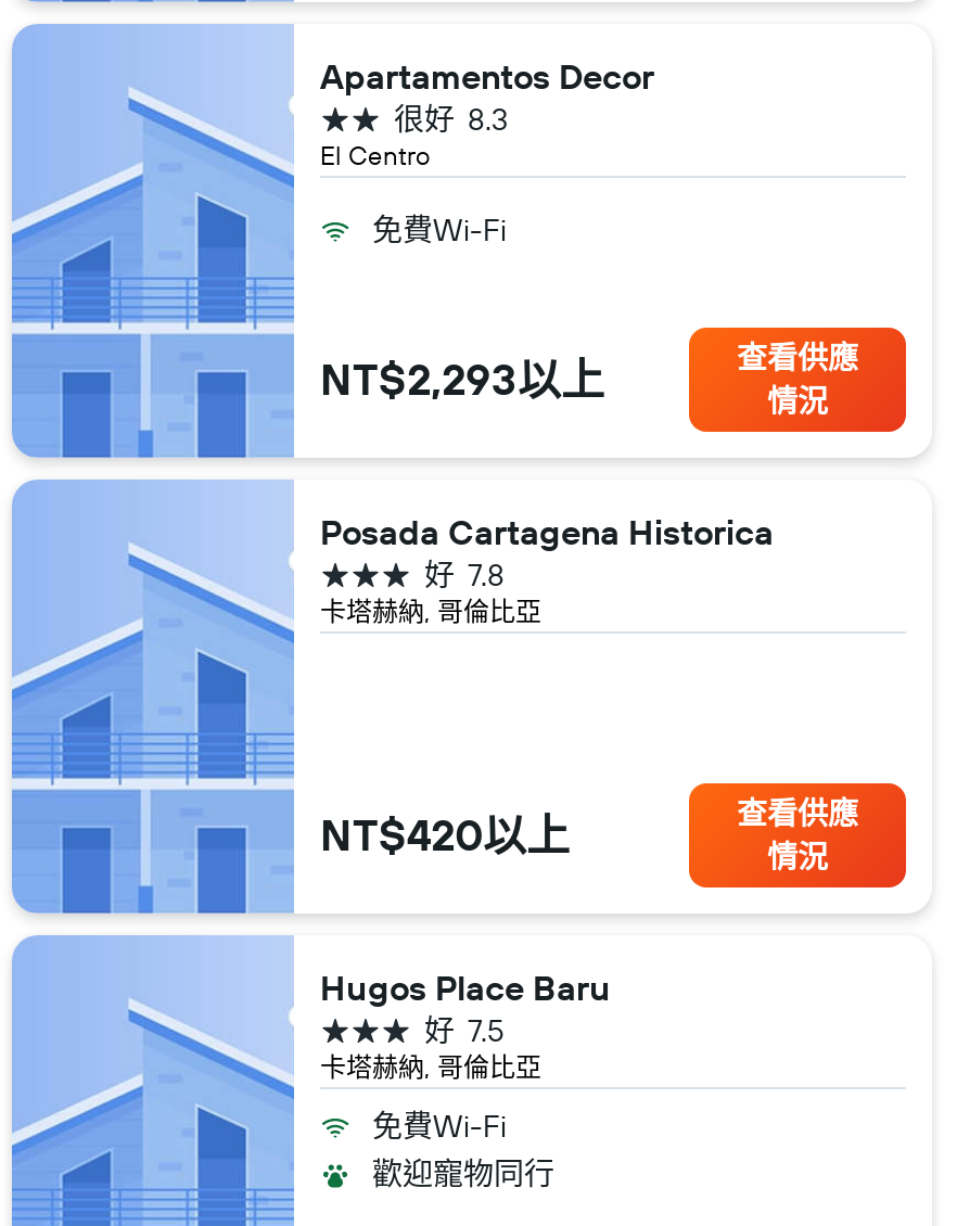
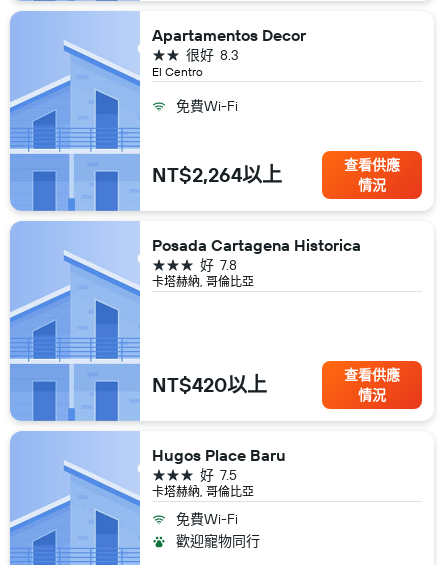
[320,352,604,406] NT$2,293以上 -> [152,162,282,187] NT$2,264以上

